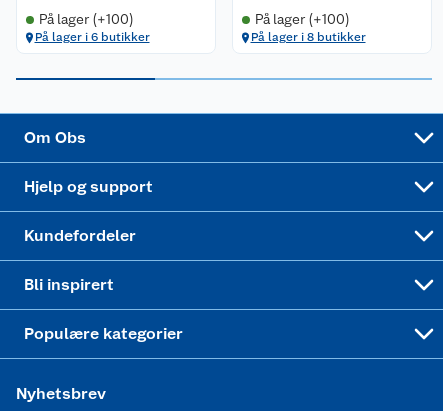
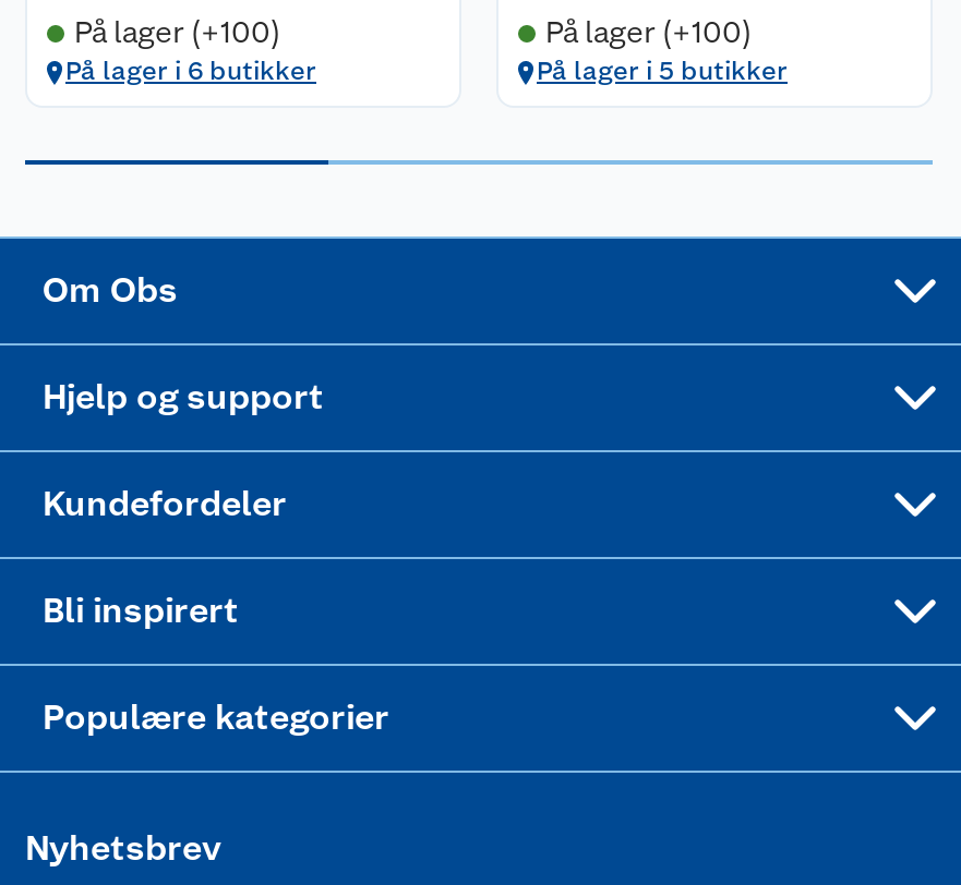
[250,30,365,44] På lager i 8 butikker -> [537,56,788,86] På lager i 5 butikker

